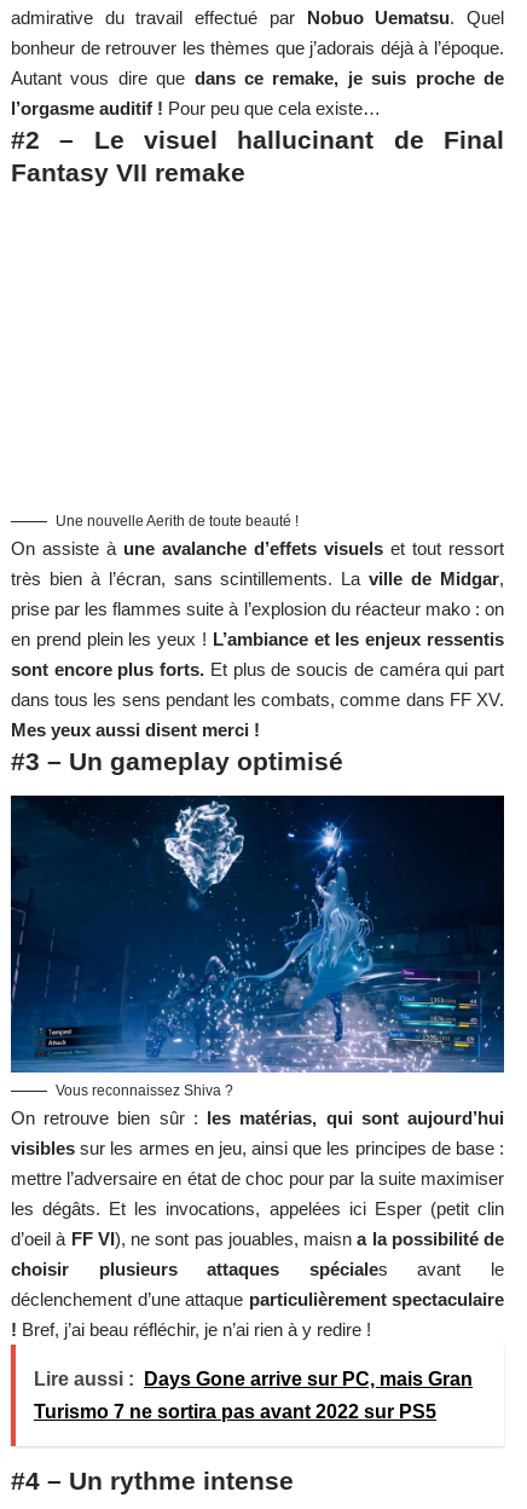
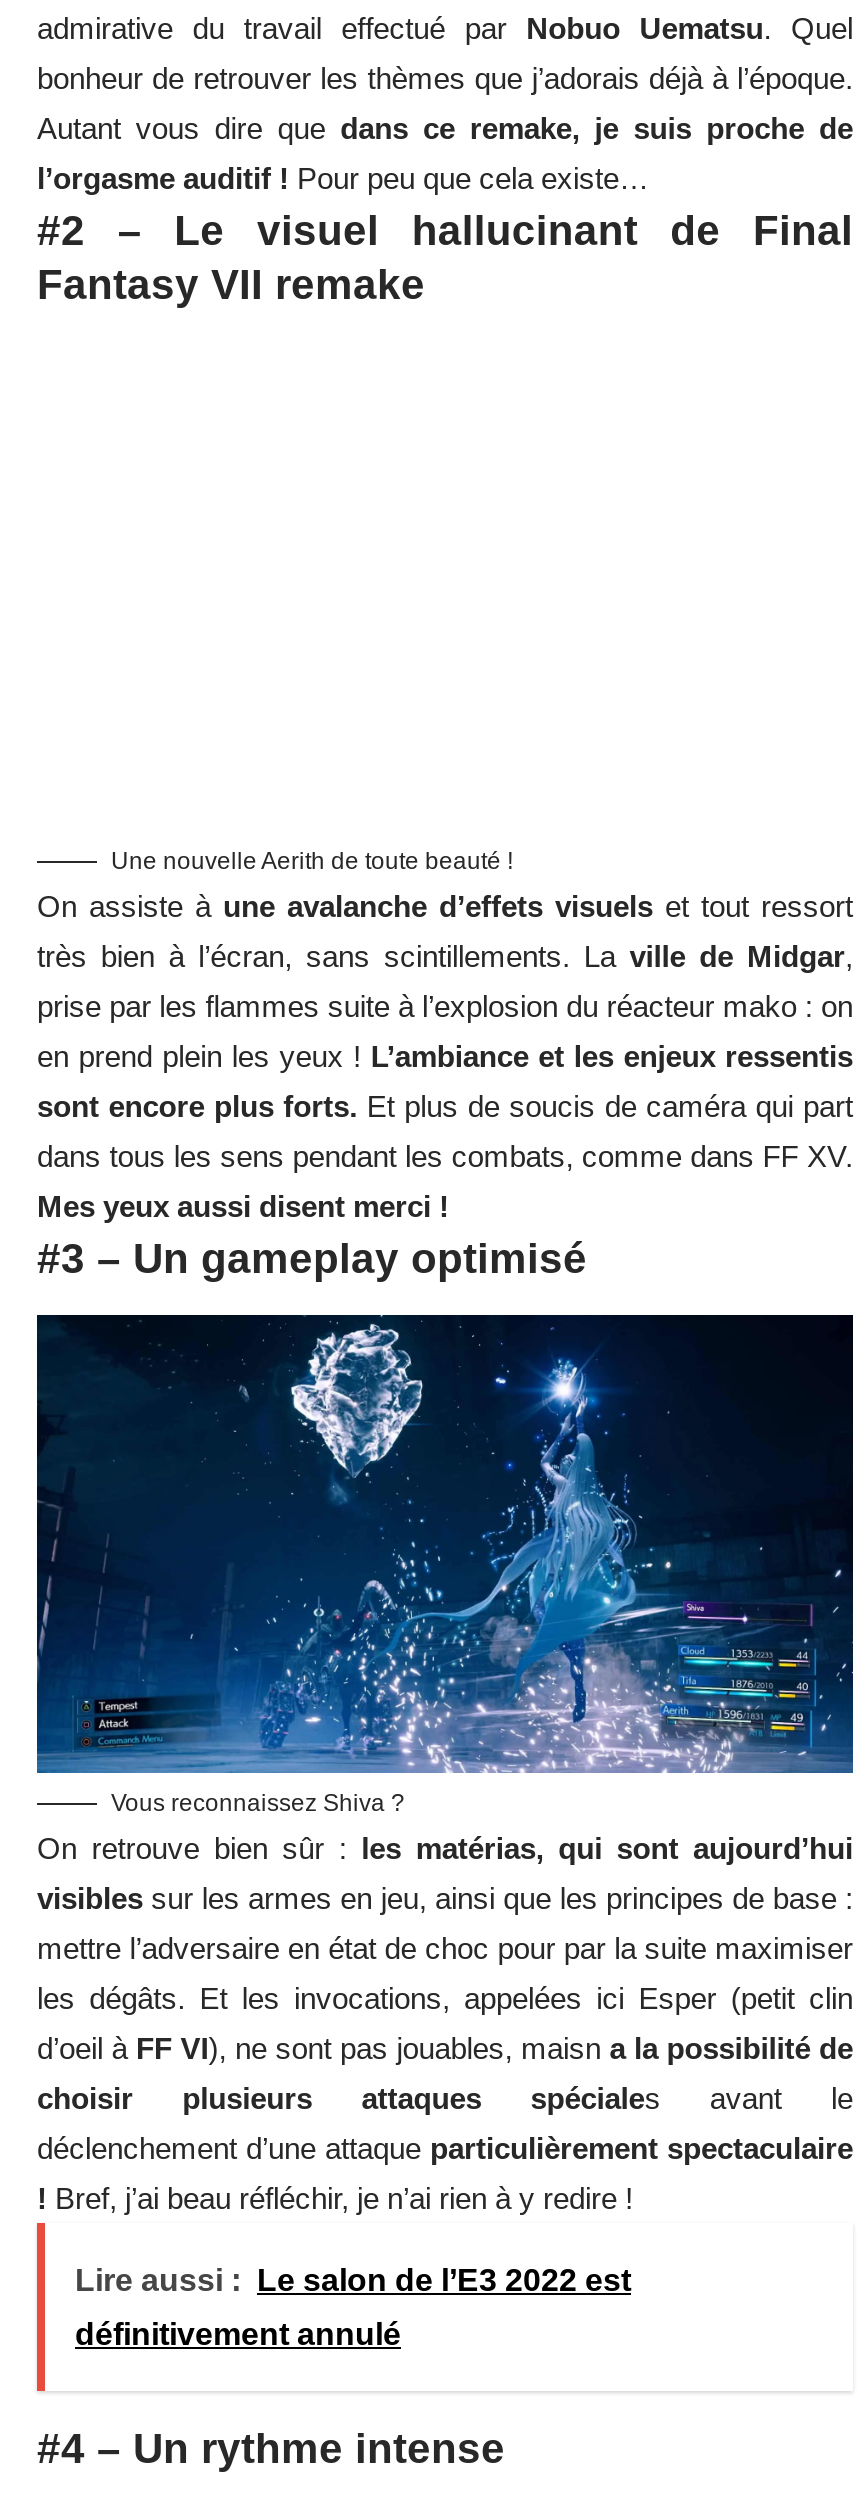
[34,1369,473,1389] Lire aussi : Days Gone arrive sur PC, mais Gran -> [75,2263,631,2297] Lire aussi : Le salon de l’E3 2022 est
[34,1401,436,1422] Turismo 7 ne sortira pas avant 2022 sur PS5 -> [75,2317,401,2351] définitivement annulé

